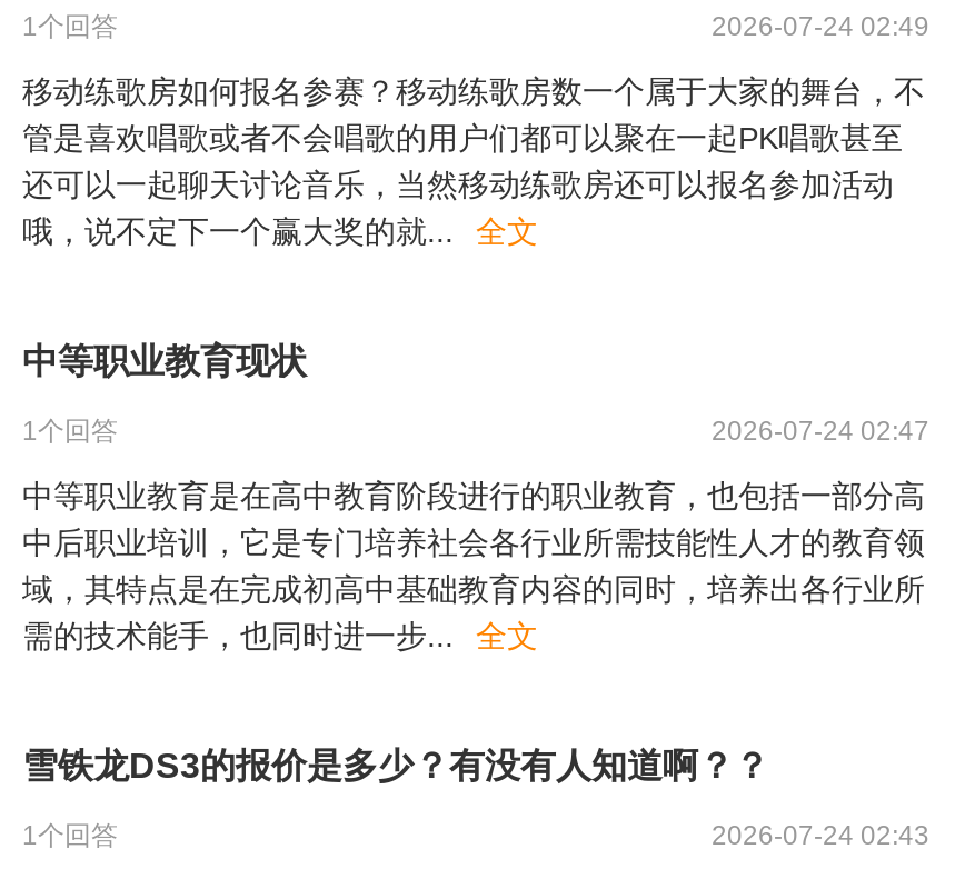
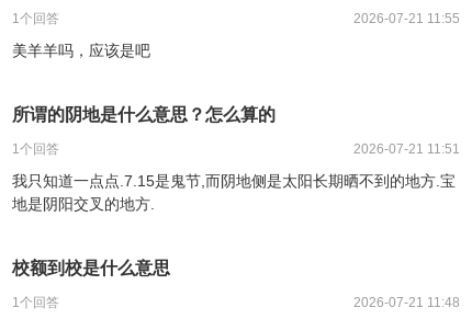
[712,11,929,42] 2026-07-24 02:49 -> [353,11,460,26] 2026-07-21 11:55
[22,73,925,249] 移动练歌房如何报名参赛？移动练歌房数一个属于大家的舞台，不 | 管是喜欢唱歌或者不会唱歌的用户们都可以聚在一起PK唱歌甚至 | 还可以一起聊天讨论音乐，当然移动练歌房还可以报名参加活动 | 哦，说不定下一个赢大奖的就... | 全文 -> [12,42,150,59] 美羊羊吗，应该是吧
[22,342,307,380] 中等职业教育现状 -> [12,105,276,124] 所谓的阴地是什么意思？怎么算的
[712,416,929,447] 2026-07-24 02:47 -> [353,141,460,157] 2026-07-21 11:51
[22,478,925,653] 中等职业教育是在高中教育阶段进行的职业教育，也包括一部分高 | 中后职业培训，它是专门培养社会各行业所需技能性人才的教育领 | 域，其特点是在完成初高中基础教育内容的同时，培养出各行业所 | 需的技术能手，也同时进一步... | 全文 -> [12,172,456,213] 我只知道一点点.7.15是鬼节,而阴地侧是太阳长期晒不到的地方.宝 | 地是阴阳交叉的地方.
[22,747,769,785] 雪铁龙DS3的报价是多少？有没有人知道啊？？ -> [12,259,170,277] 校额到校是什么意思
[712,820,929,851] 2026-07-24 02:43 -> [353,295,460,310] 2026-07-21 11:48

